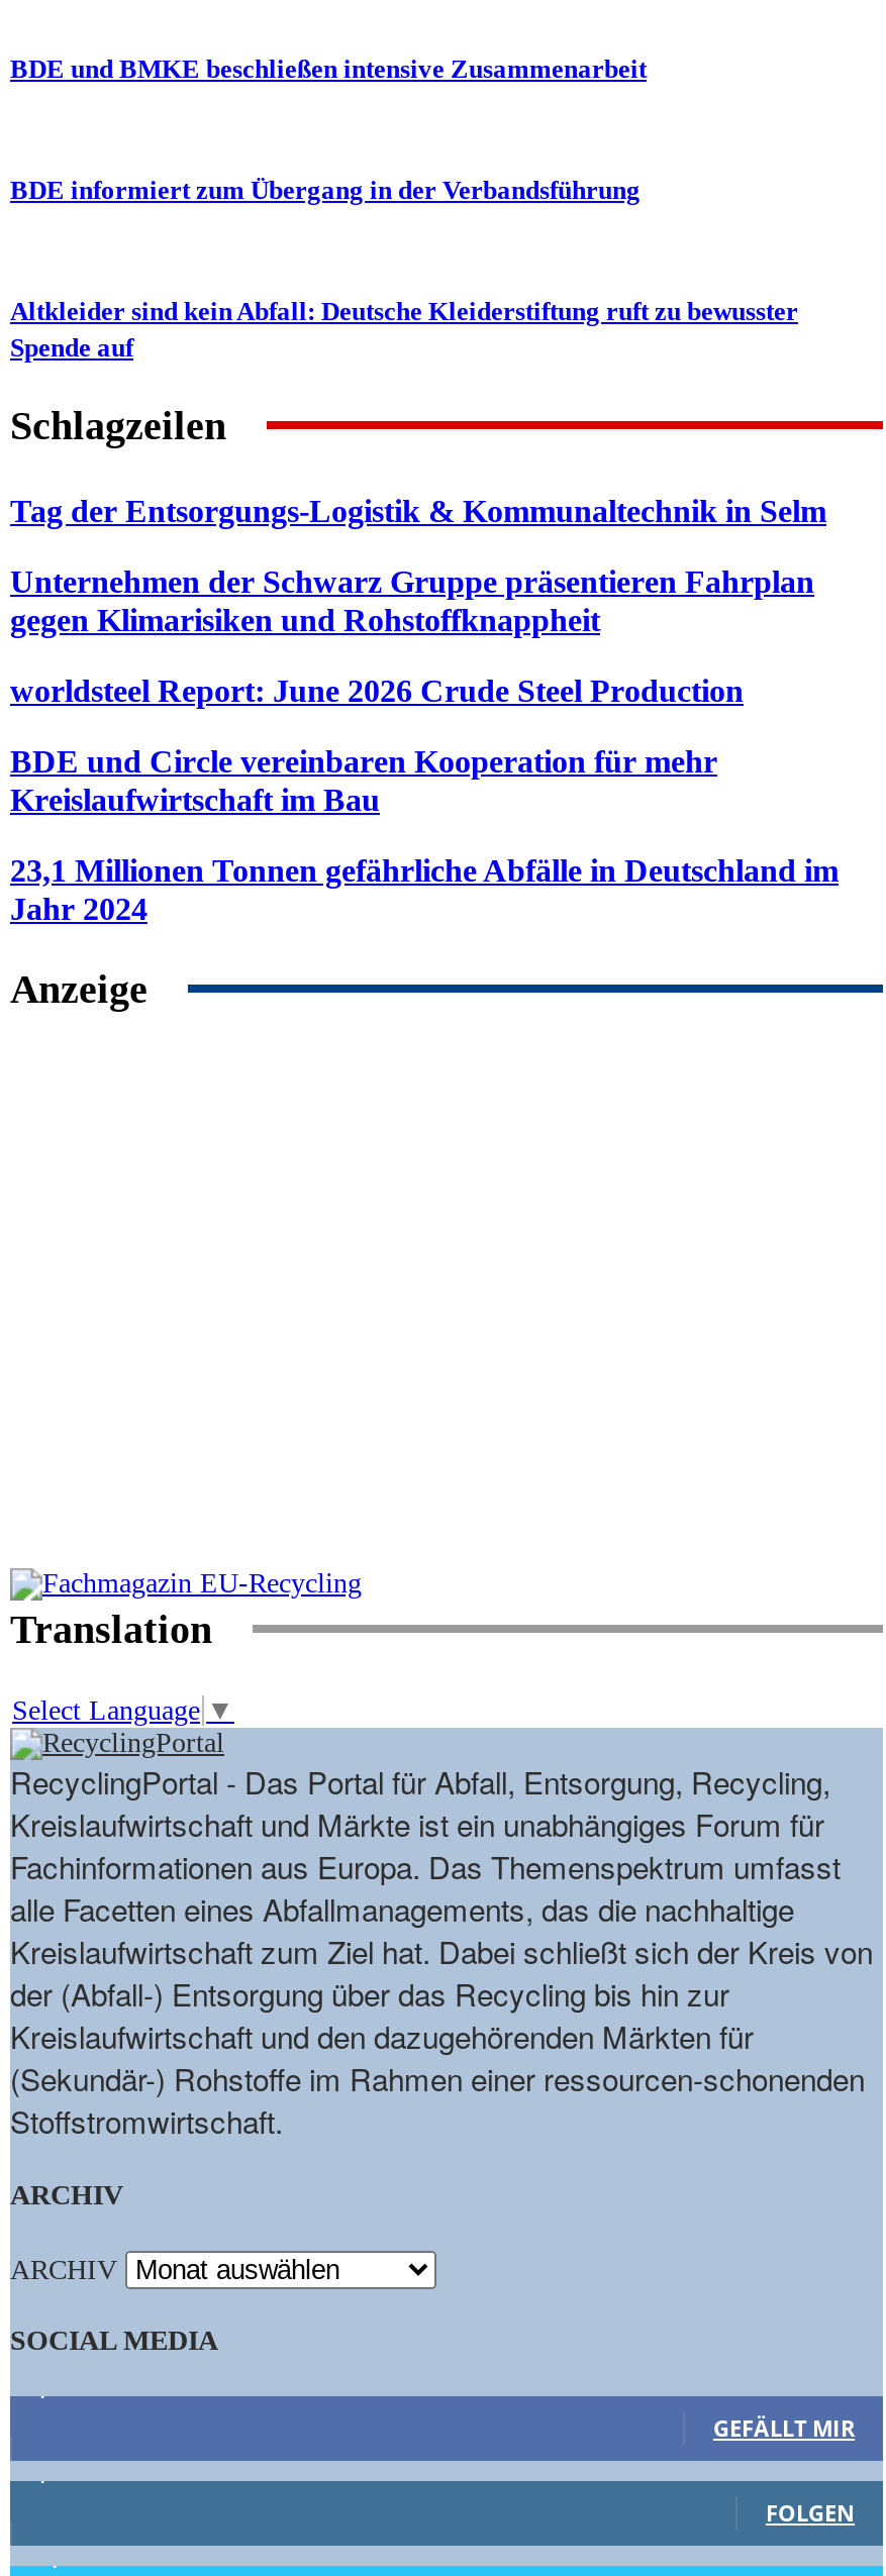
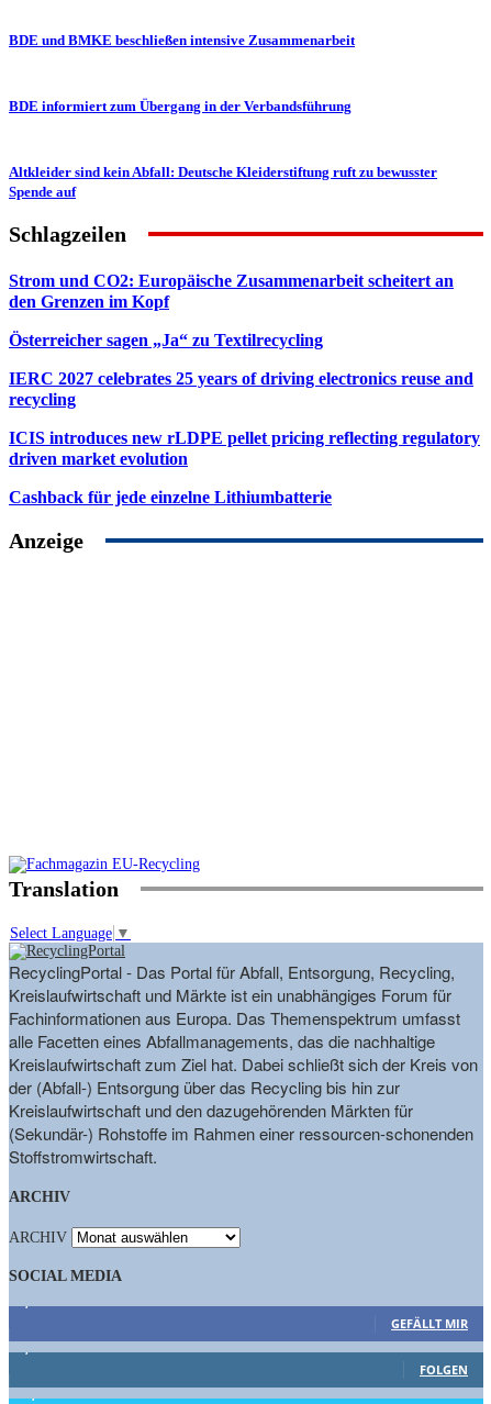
[10,493,826,527] Tag der Entsorgungs-Logistik & Kommunaltechnik in Selm -> [9,271,454,310] Strom und CO2: Europäische Zusammenarbeit scheitert an | den Grenzen im Kopf
[10,563,814,636] Unternehmen der Schwarz Gruppe präsentieren Fahrplan | gegen Klimarisiken und Rohstoffknappheit -> [9,330,323,349] Österreicher sagen „Ja“ zu Textilrecycling
[10,673,744,707] worldsteel Report: June 2026 Crude Steel Production -> [9,369,473,408] IERC 2027 celebrates 25 years of driving electronics reuse and | recycling
[10,743,717,816] BDE und Circle vereinbaren Kooperation für mehr | Kreislaufwirtschaft im Bau -> [9,428,480,467] ICIS introduces new rLDPE pellet pricing reflecting regulatory | driven market evolution
[10,852,839,925] 23,1 Millionen Tonnen gefährliche Abfälle in Deutschland im | Jahr 2024 -> [9,487,332,506] Cashback für jede einzelne Lithiumbatterie

